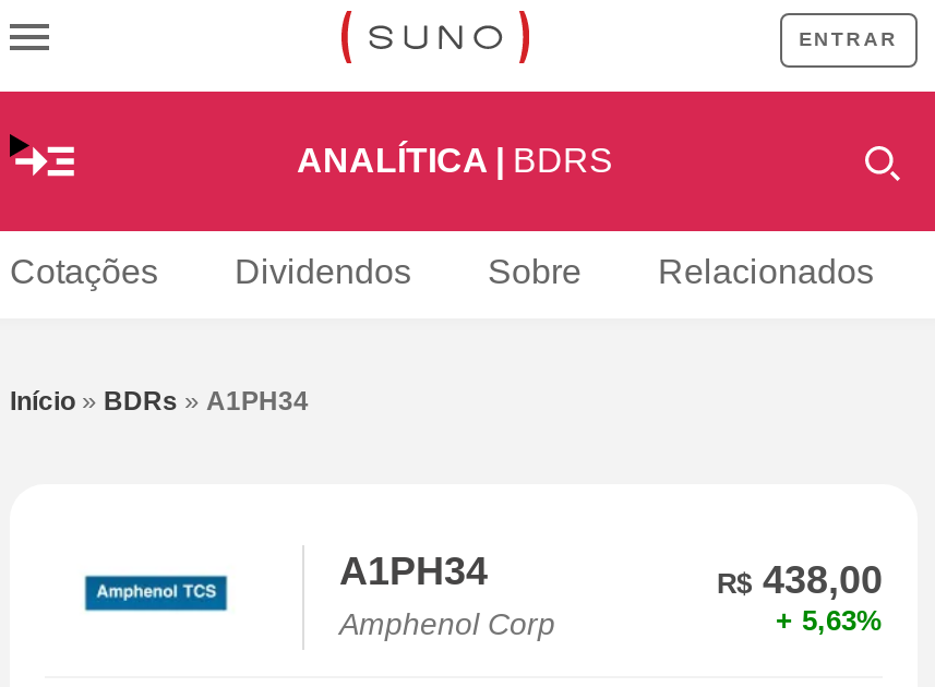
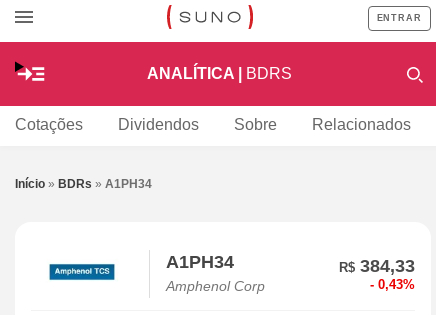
[717,558,883,637] R$438,00 | + 5,63% -> [339,256,415,292] R$384,33 | - 0,43%

